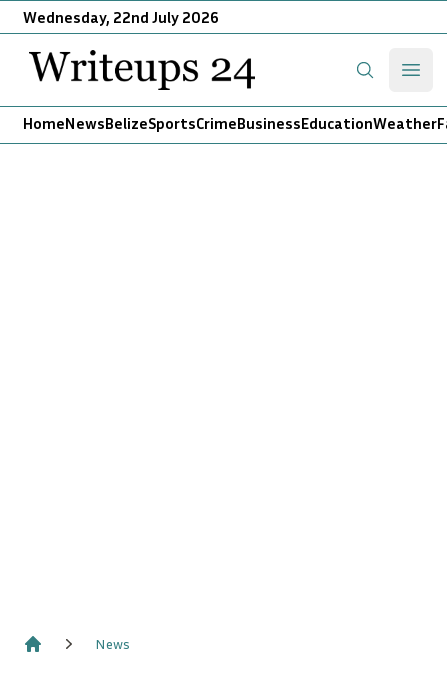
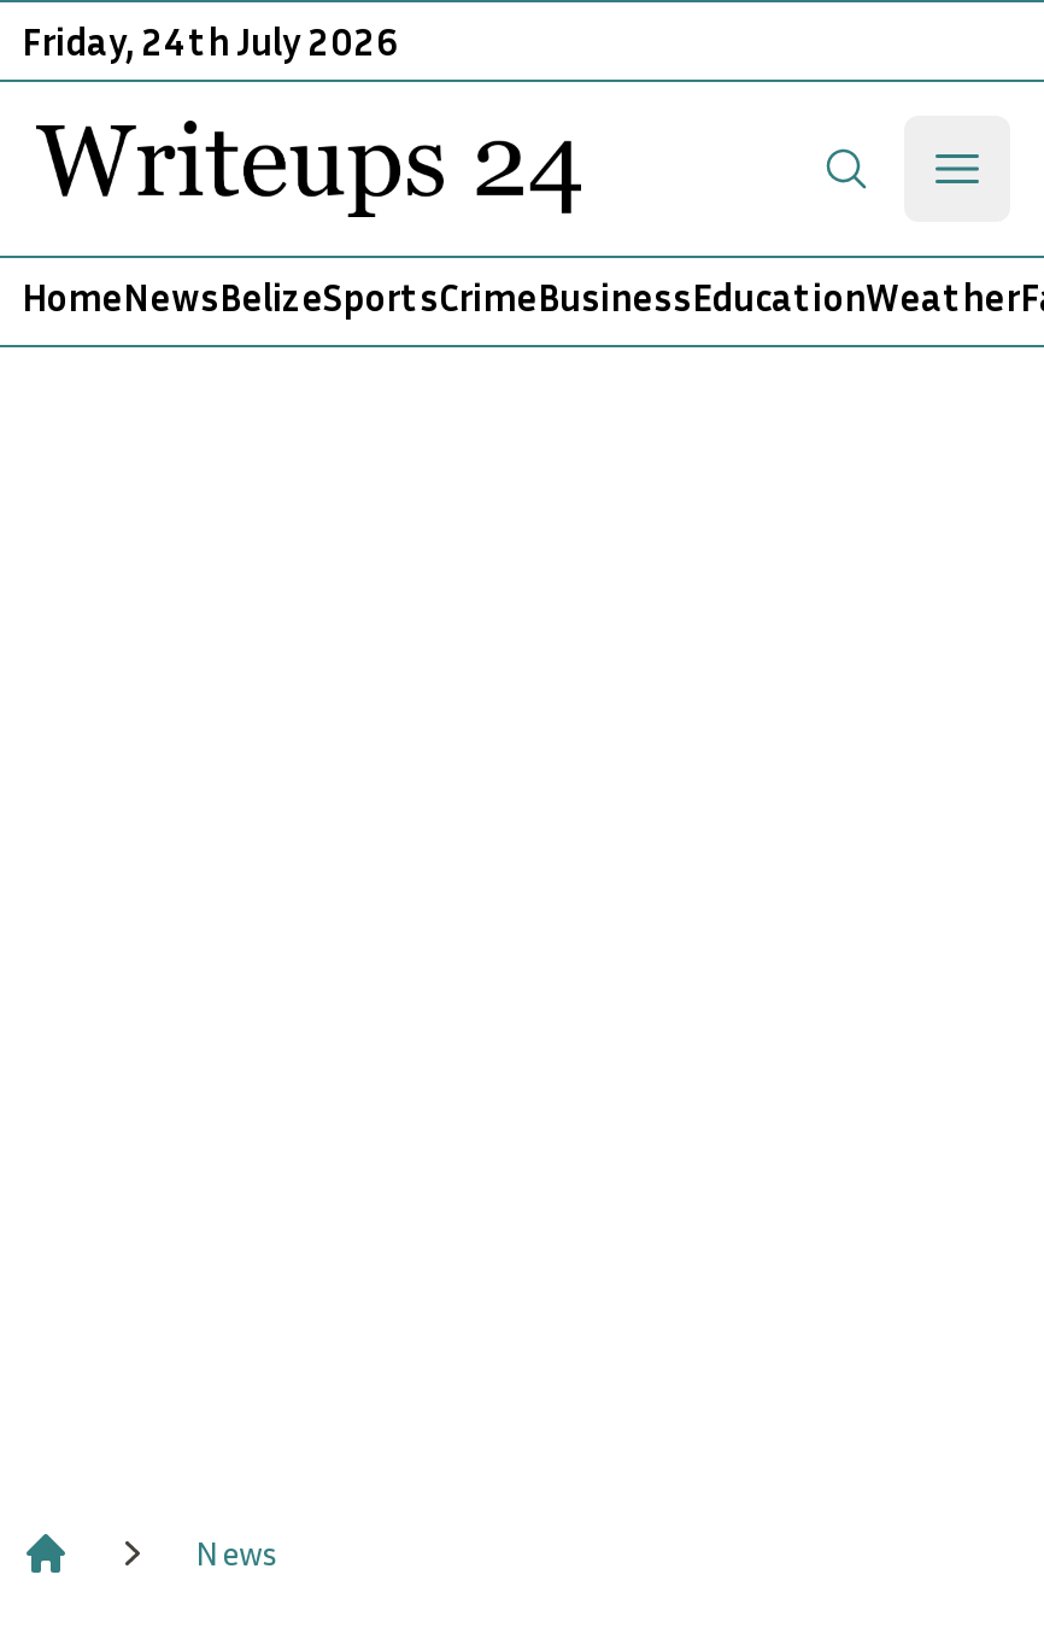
[23,7,219,27] Wednesday, 22nd July 2026 -> [22,17,398,65] Friday, 24th July 2026

